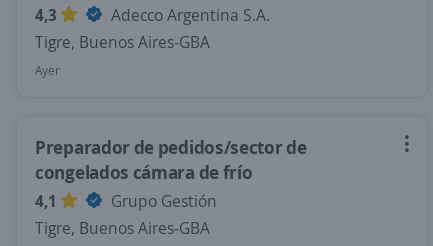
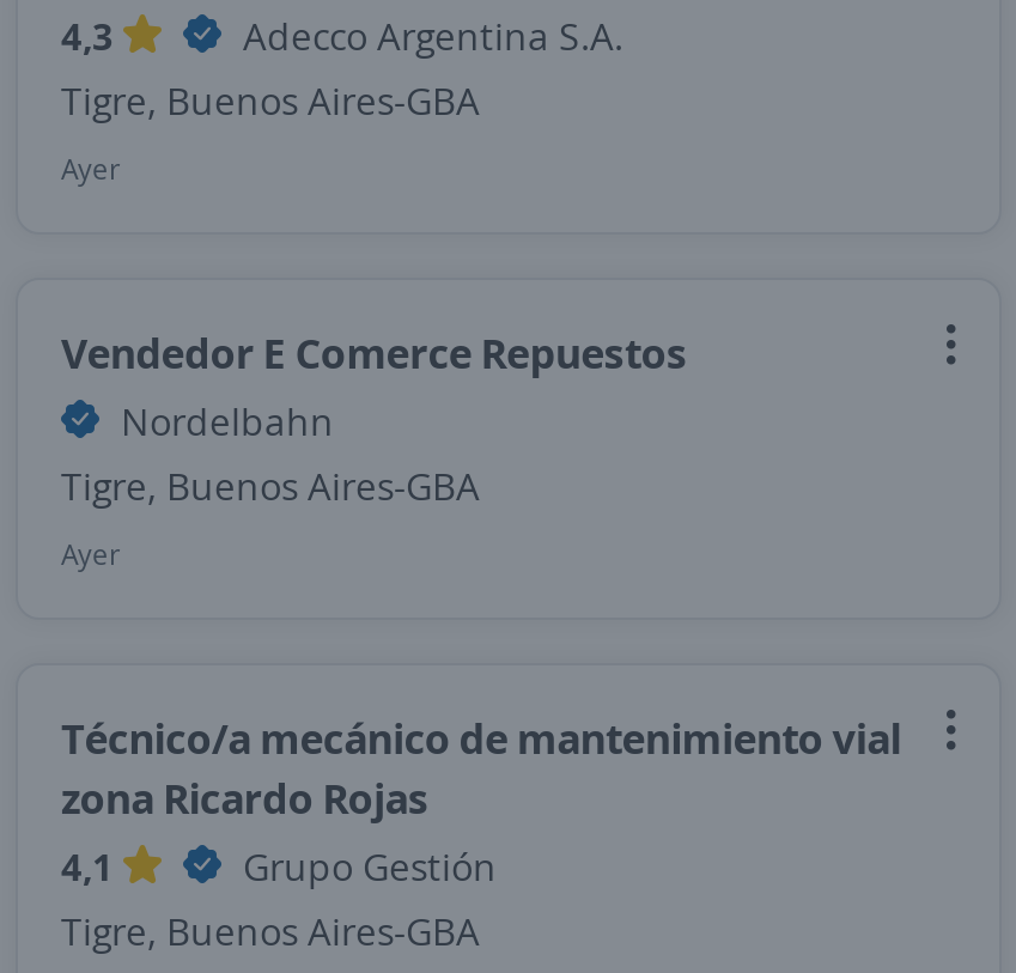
[35,135,307,184] Preparador de pedidos/sector de | congelados cámara de frío -> [61,323,901,826] Vendedor E Comerce Repuestos | Nordelbahn | Tigre, Buenos Aires-GBA | Ayer | Técnico/a mecánico de mantenimiento vial | zona Ricardo Rojas

